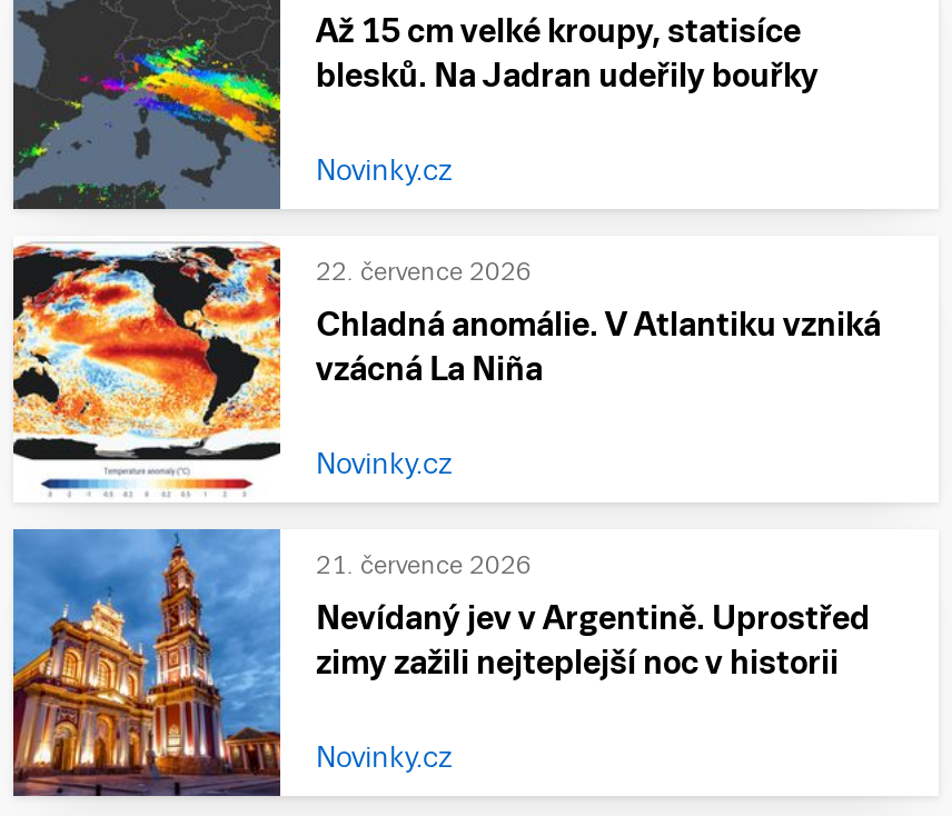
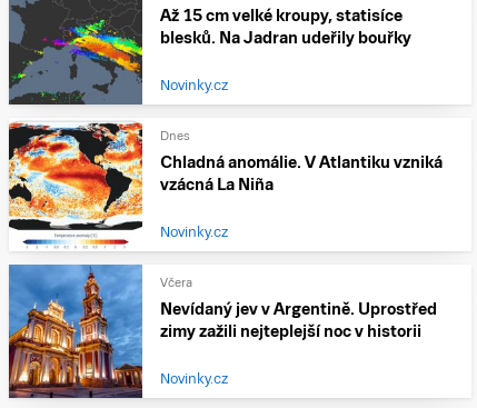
[316,258,532,285] 22. července 2026 -> [160,129,190,142] Dnes
[316,551,532,578] 21. července 2026 -> [160,276,192,289] Včera

